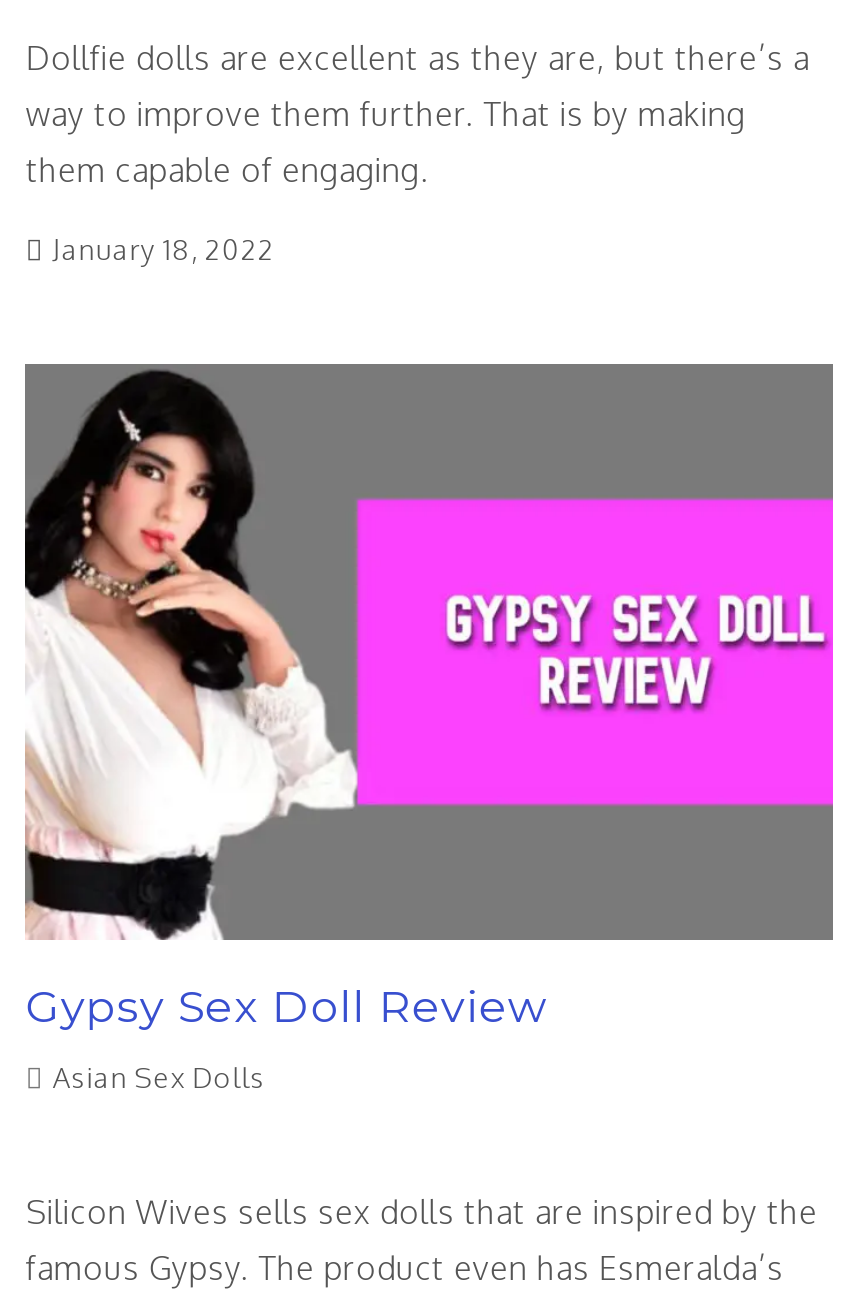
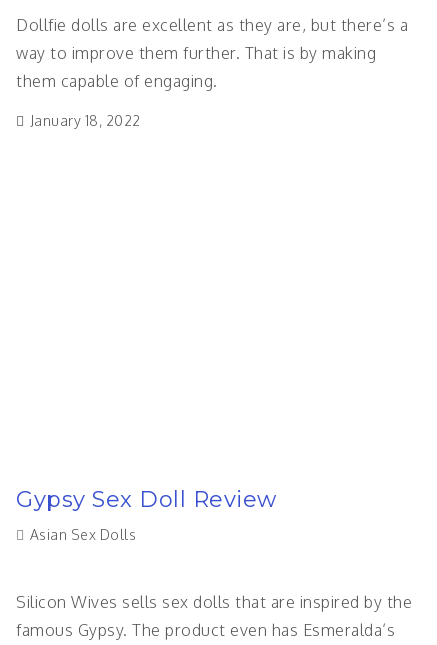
[23,362,835,942] [image] -> none

